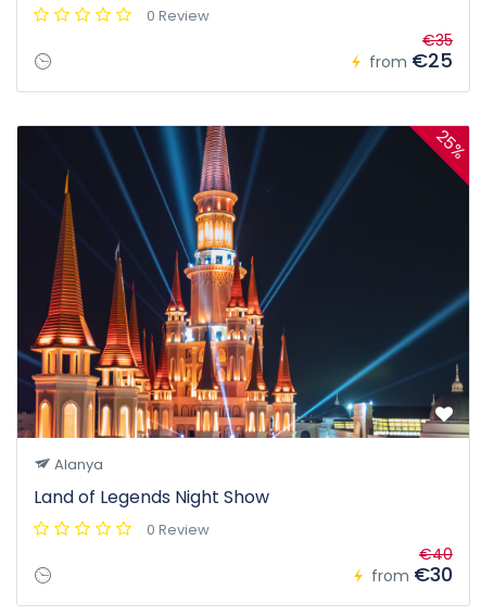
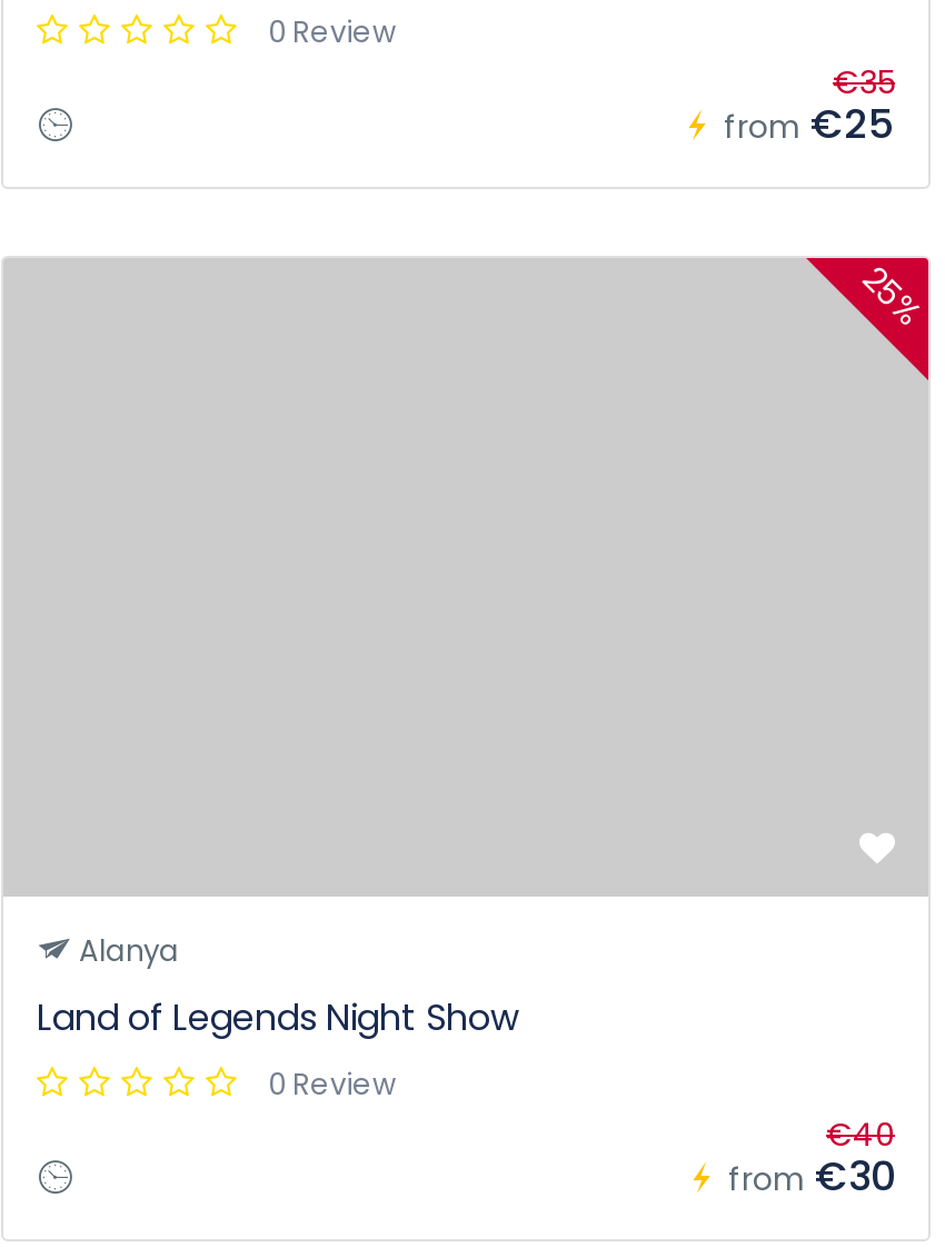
[16,125,470,439] [image] -> none

